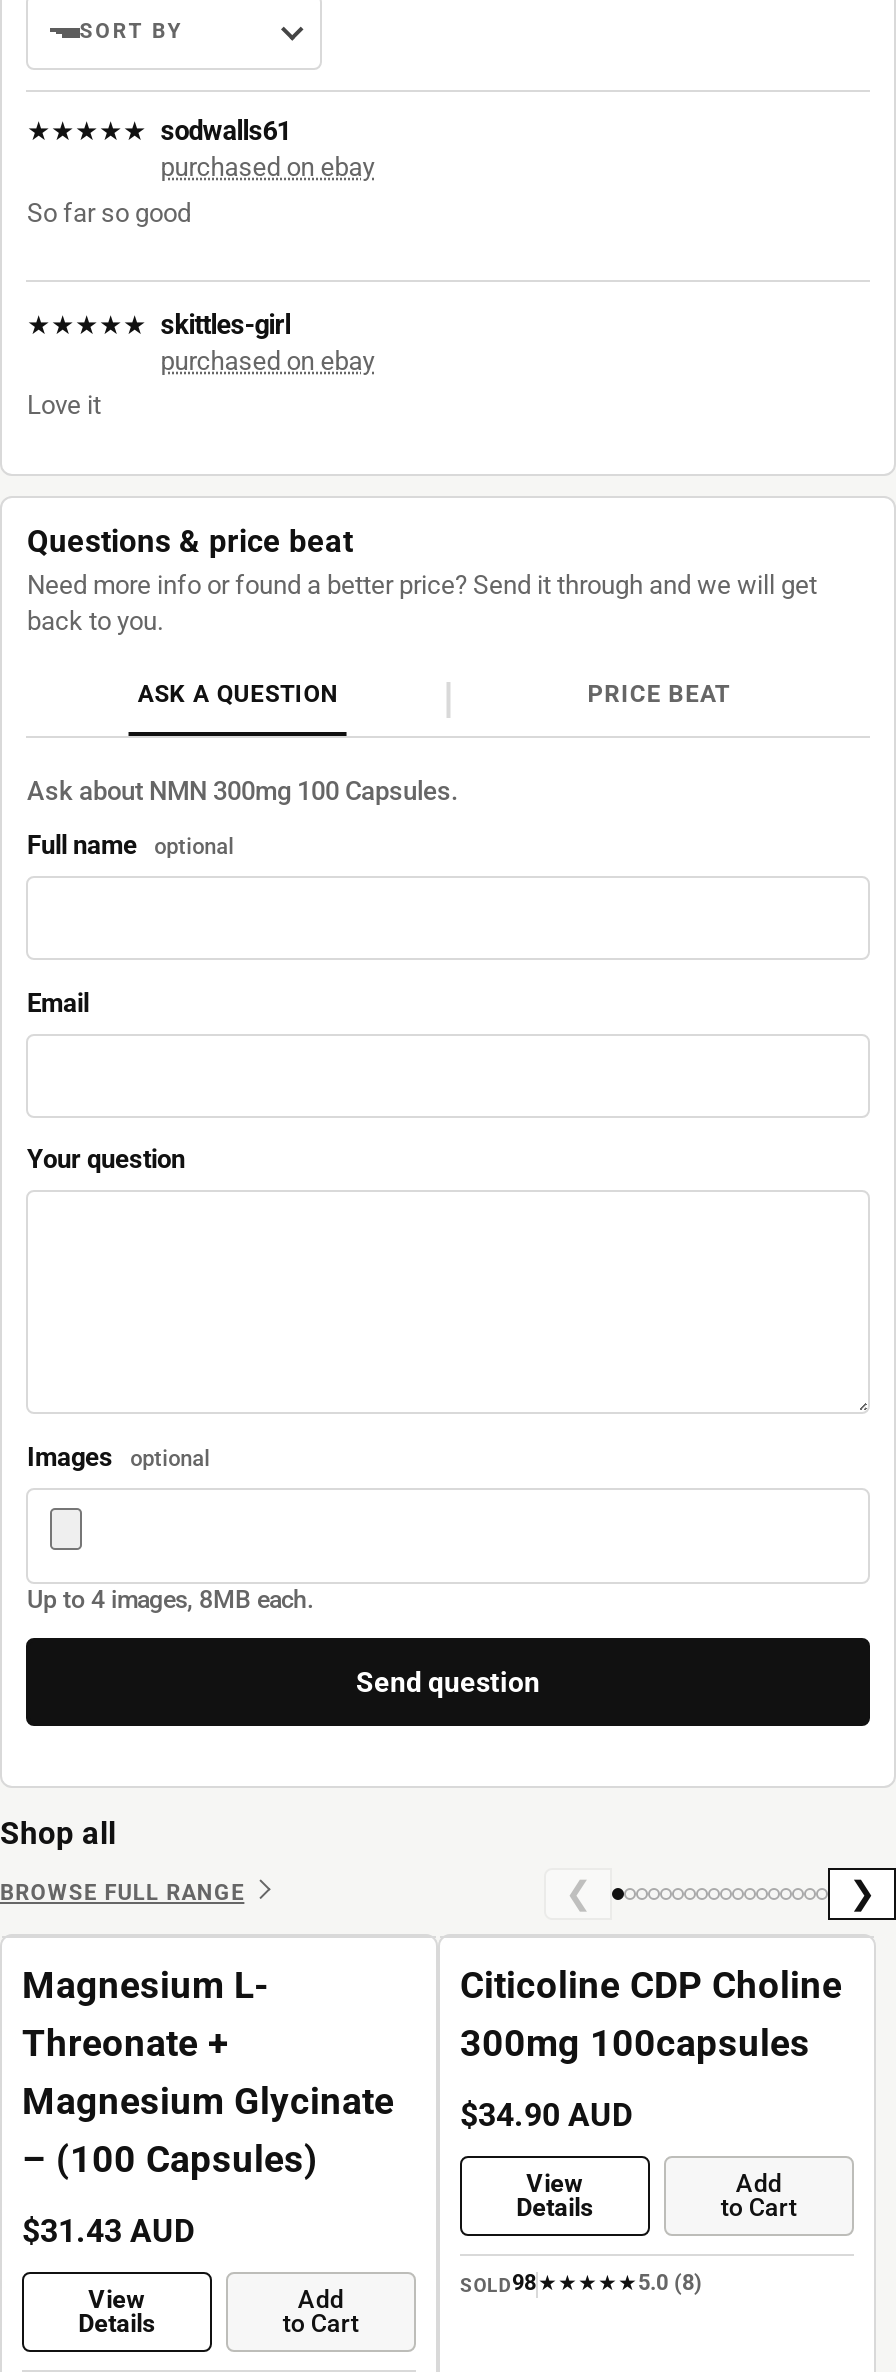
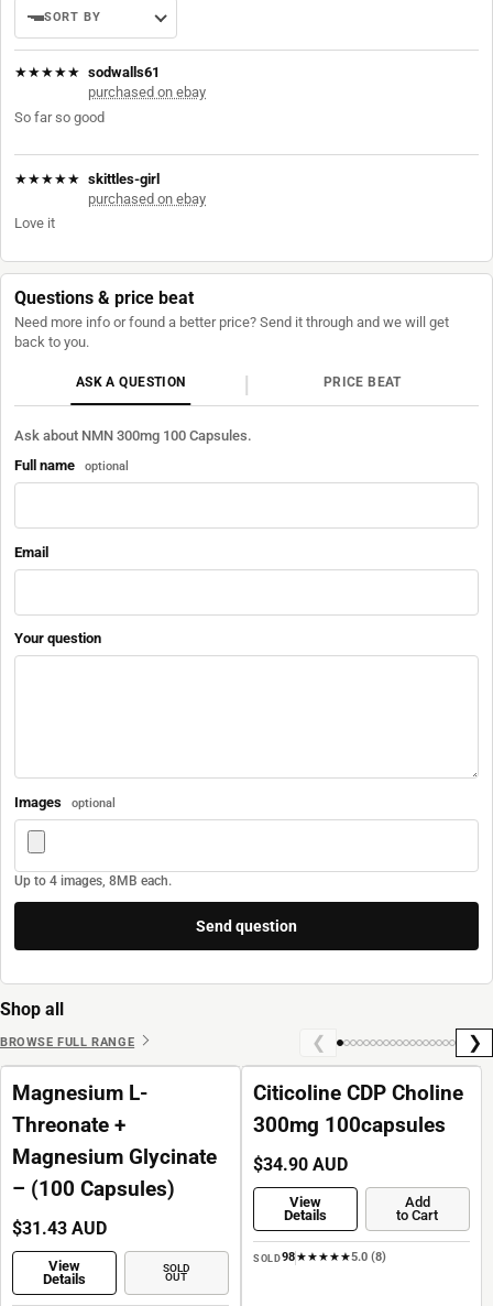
[283,2284,359,2338] Add | to Cart -> [163,1262,190,1283] SOLD | OUT

